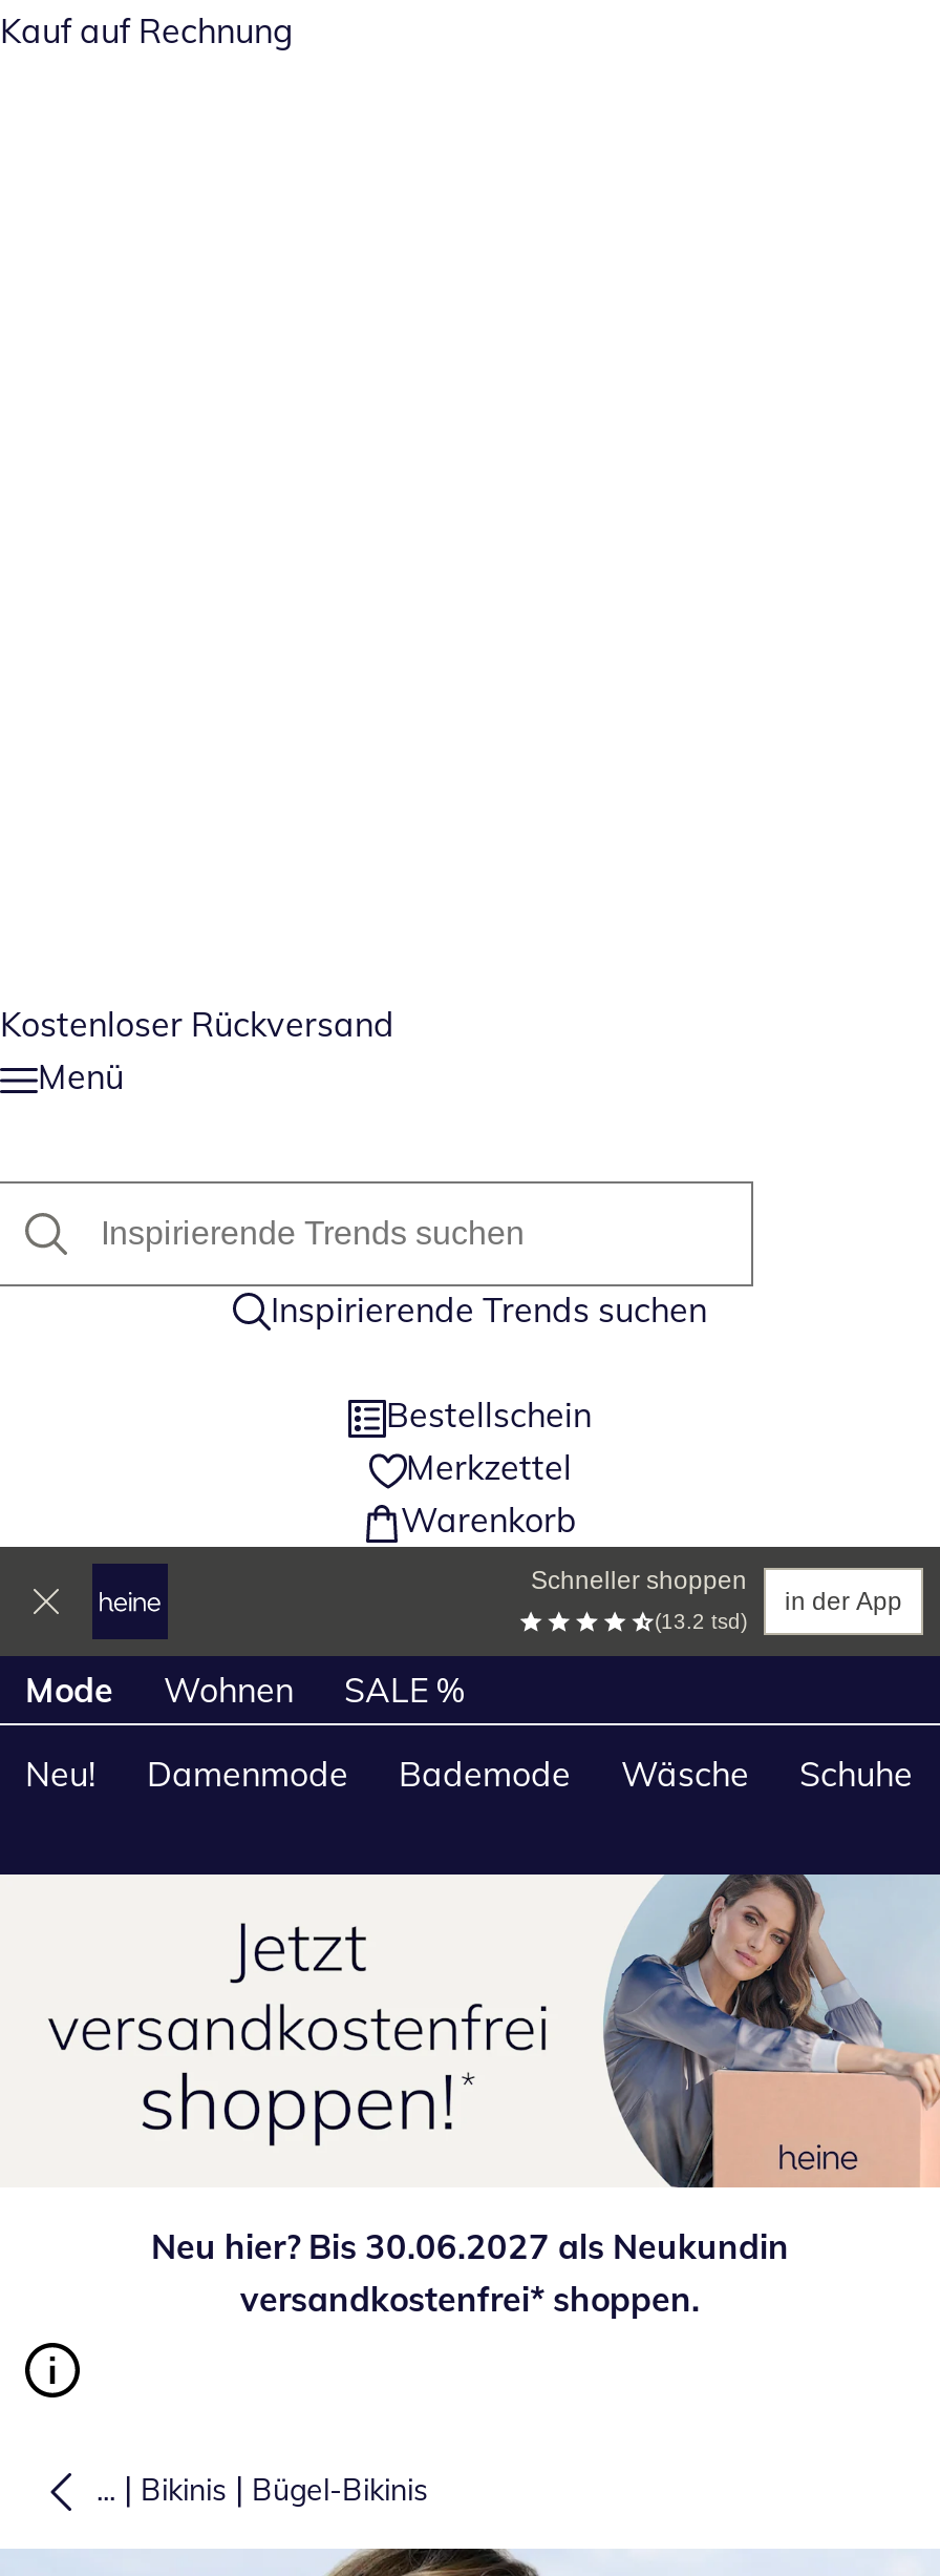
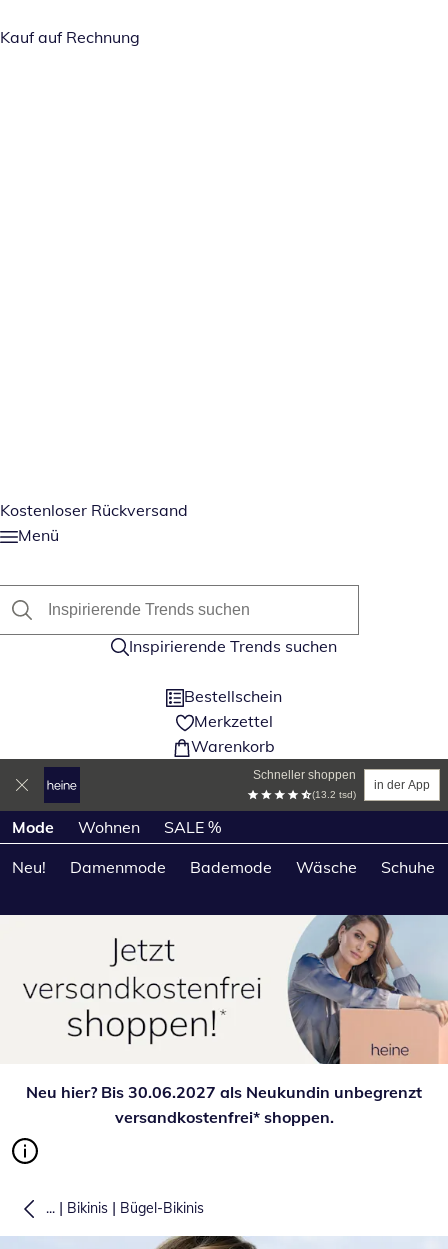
[151,2226,789,2268] Neu hier? Bis 30.06.2027 als Neukundin -> [26,1082,422,1102] Neu hier? Bis 30.06.2027 als Neukundin unbegrenzt

